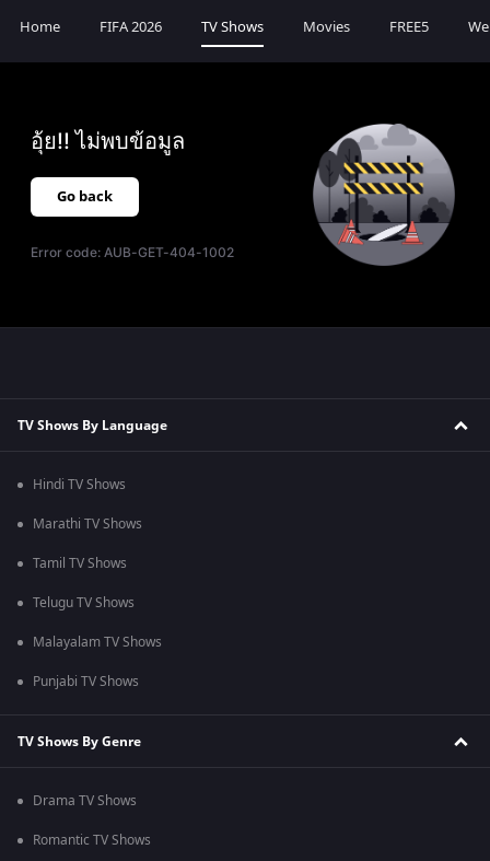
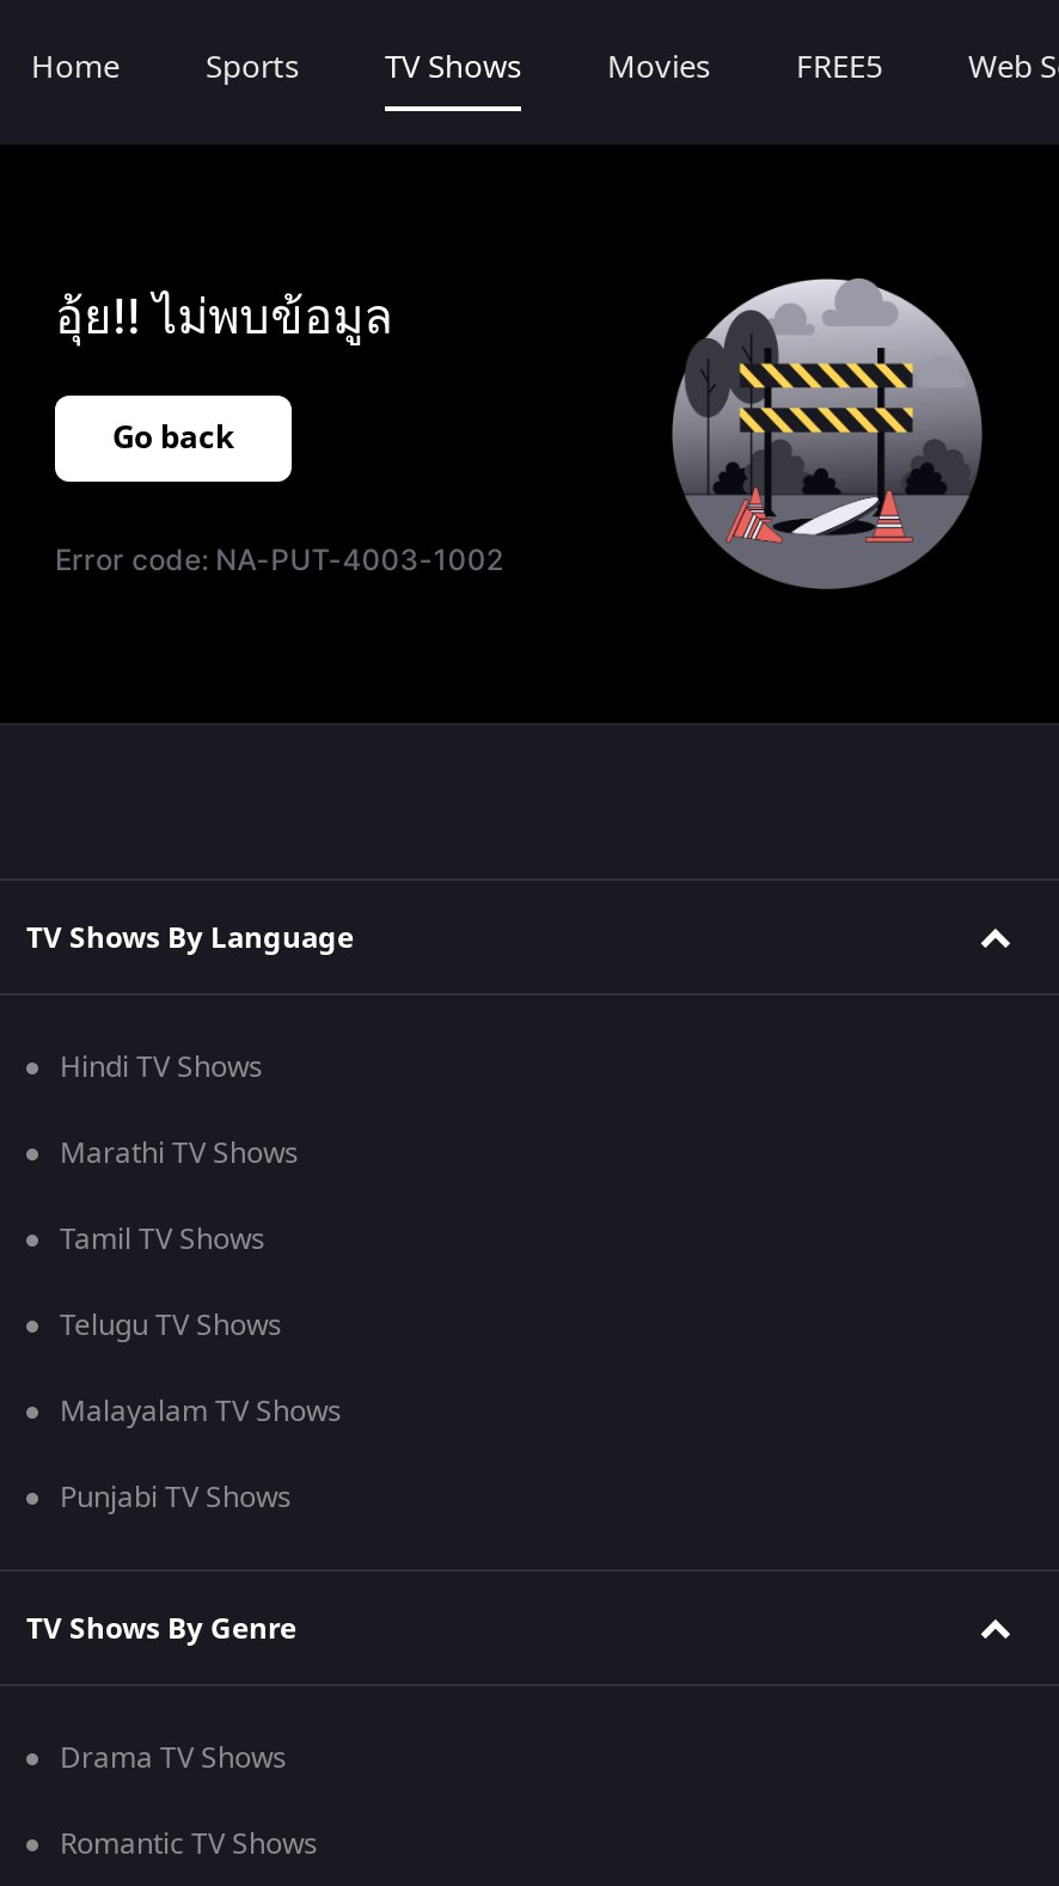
[100,16,162,37] FIFA 2026 -> [206,44,299,90] Sports
[31,244,234,260] Error code: AUB-GET-404-1002 -> [55,541,503,577] Error code: NA-PUT-4003-1002

